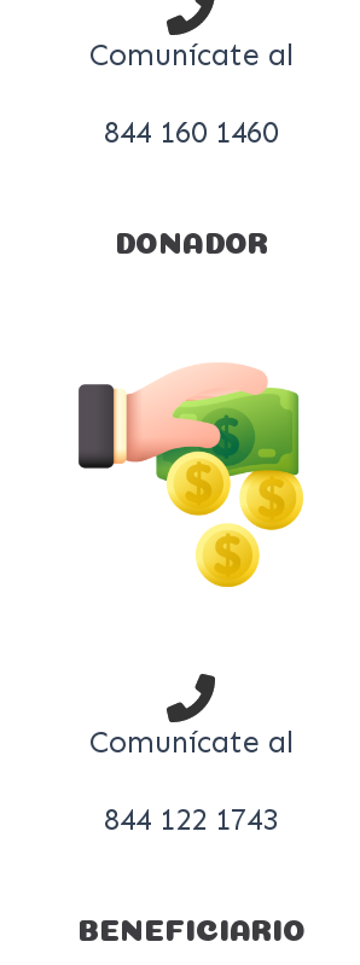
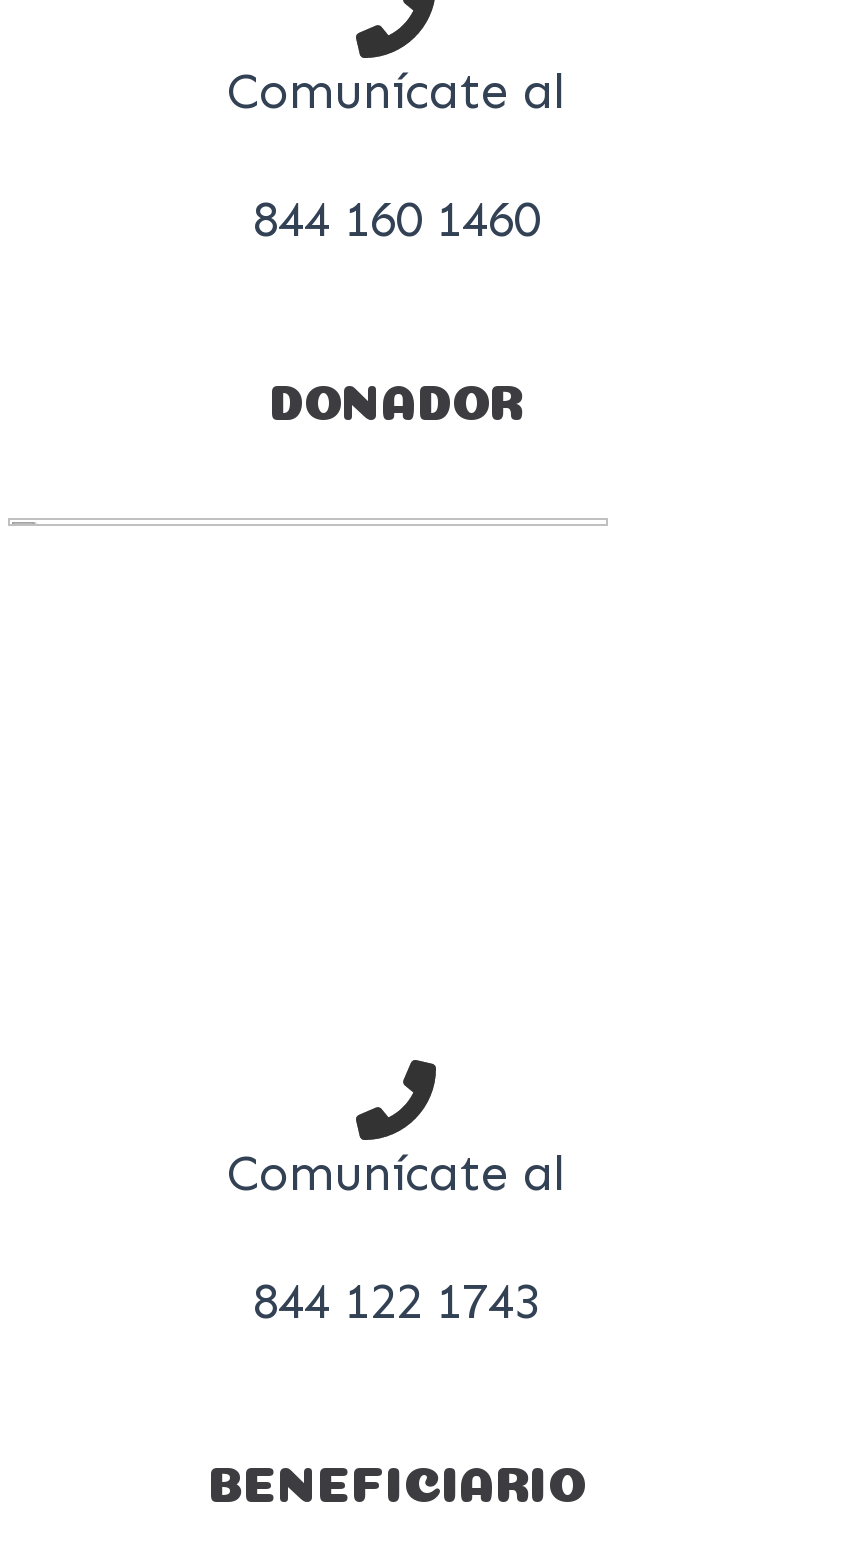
[77,362,304,588] [image] -> none

